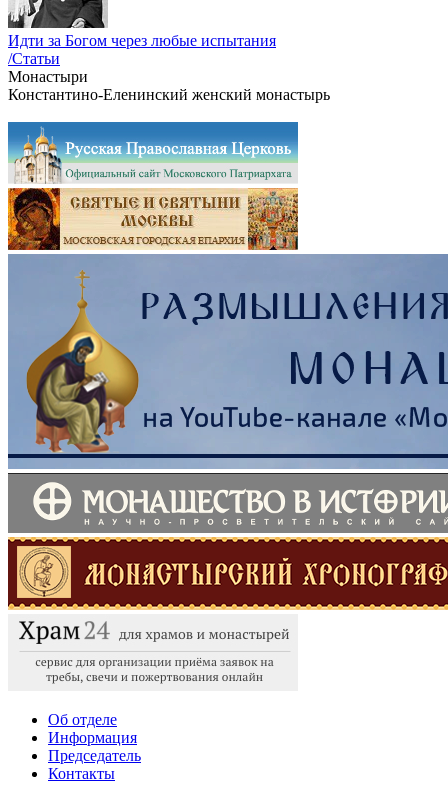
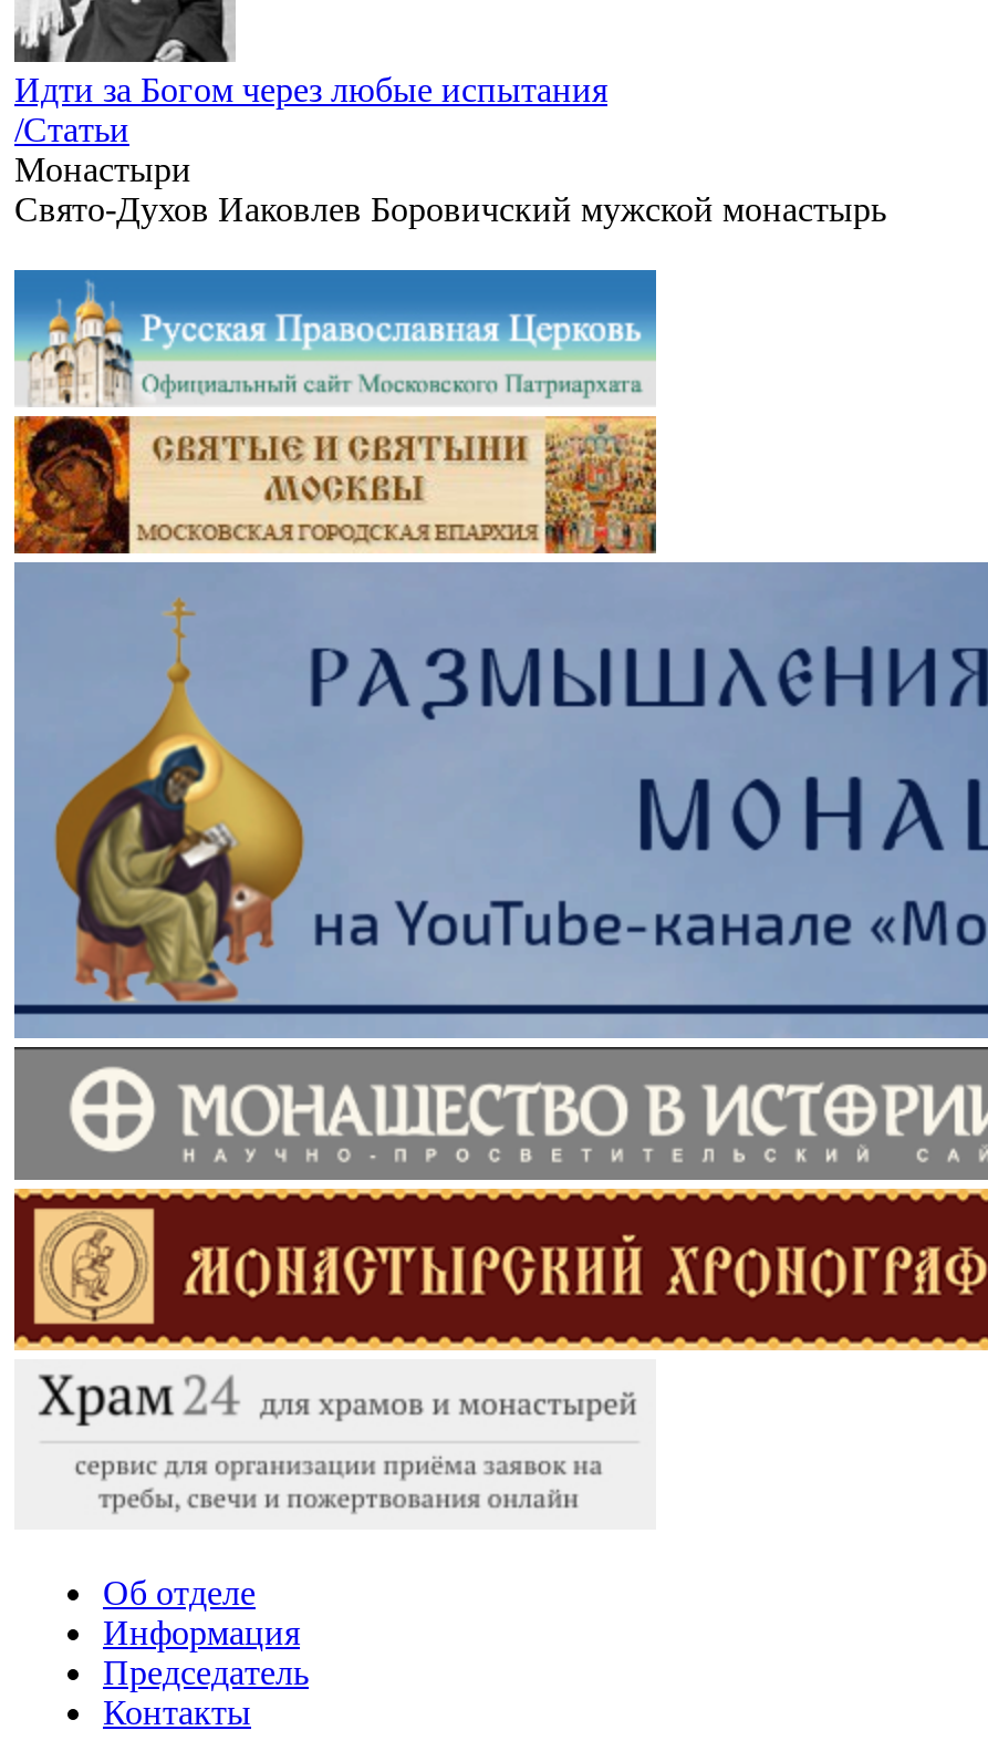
[8,86,330,103] Константино-Еленинский женский монастырь -> [14,191,886,229] Свято-Духов Иаковлев Боровичский мужской монастырь

